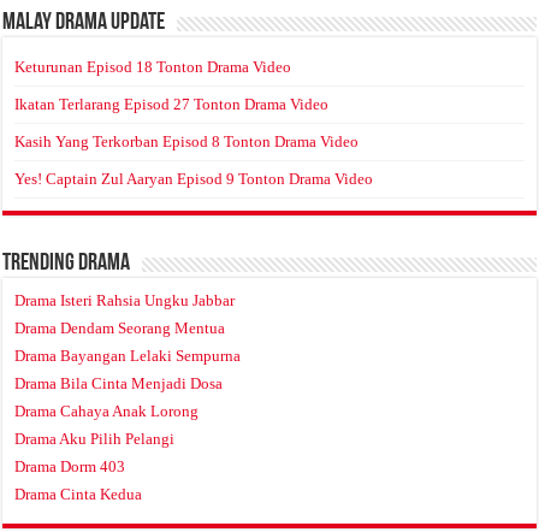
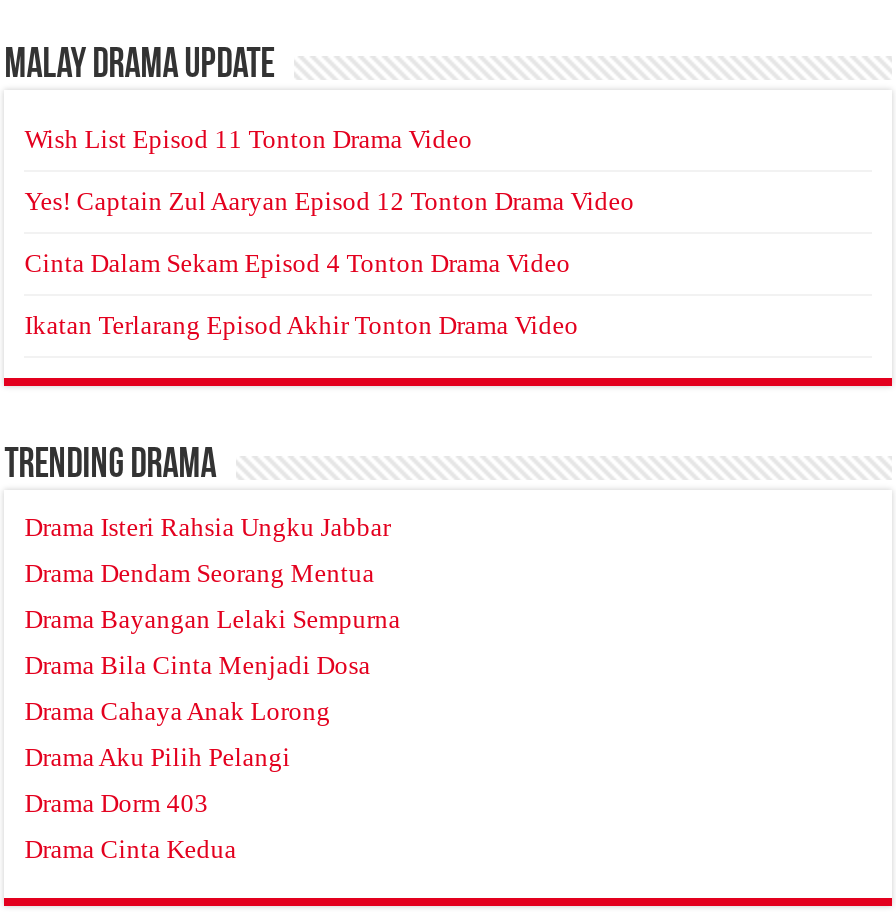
[15,58,291,76] Keturunan Episod 18 Tonton Drama Video -> [24,124,472,154] Wish List Episod 11 Tonton Drama Video
[15,95,329,113] Ikatan Terlarang Episod 27 Tonton Drama Video -> [24,186,634,216] Yes! Captain Zul Aaryan Episod 12 Tonton Drama Video
[15,132,359,150] Kasih Yang Terkorban Episod 8 Tonton Drama Video -> [24,248,570,278] Cinta Dalam Sekam Episod 4 Tonton Drama Video
[15,169,373,188] Yes! Captain Zul Aaryan Episod 9 Tonton Drama Video -> [24,310,578,340] Ikatan Terlarang Episod Akhir Tonton Drama Video

